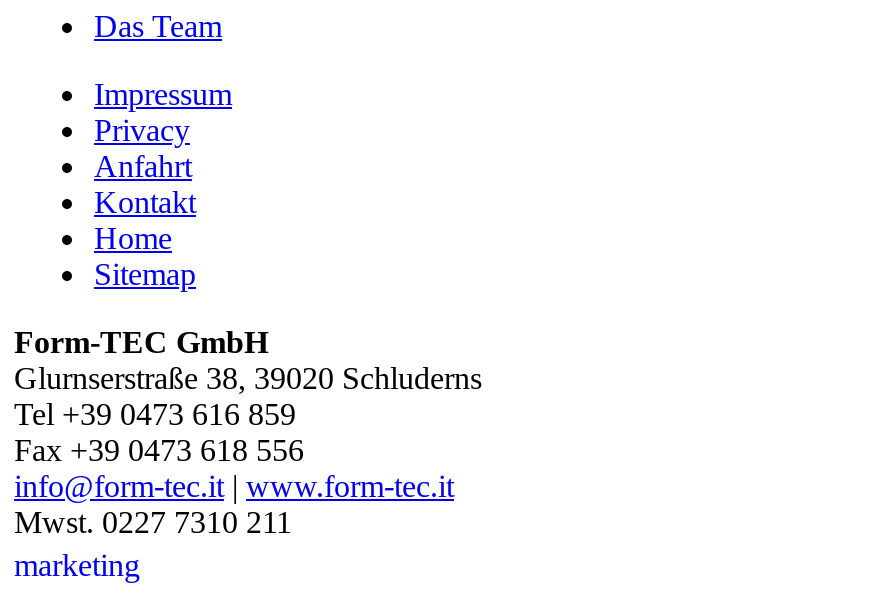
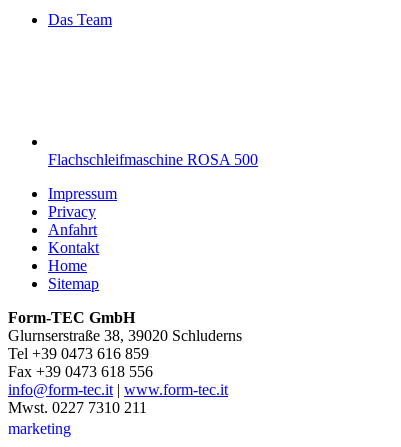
none -> [48,151,258,168] Flachschleifmaschine ROSA 500

